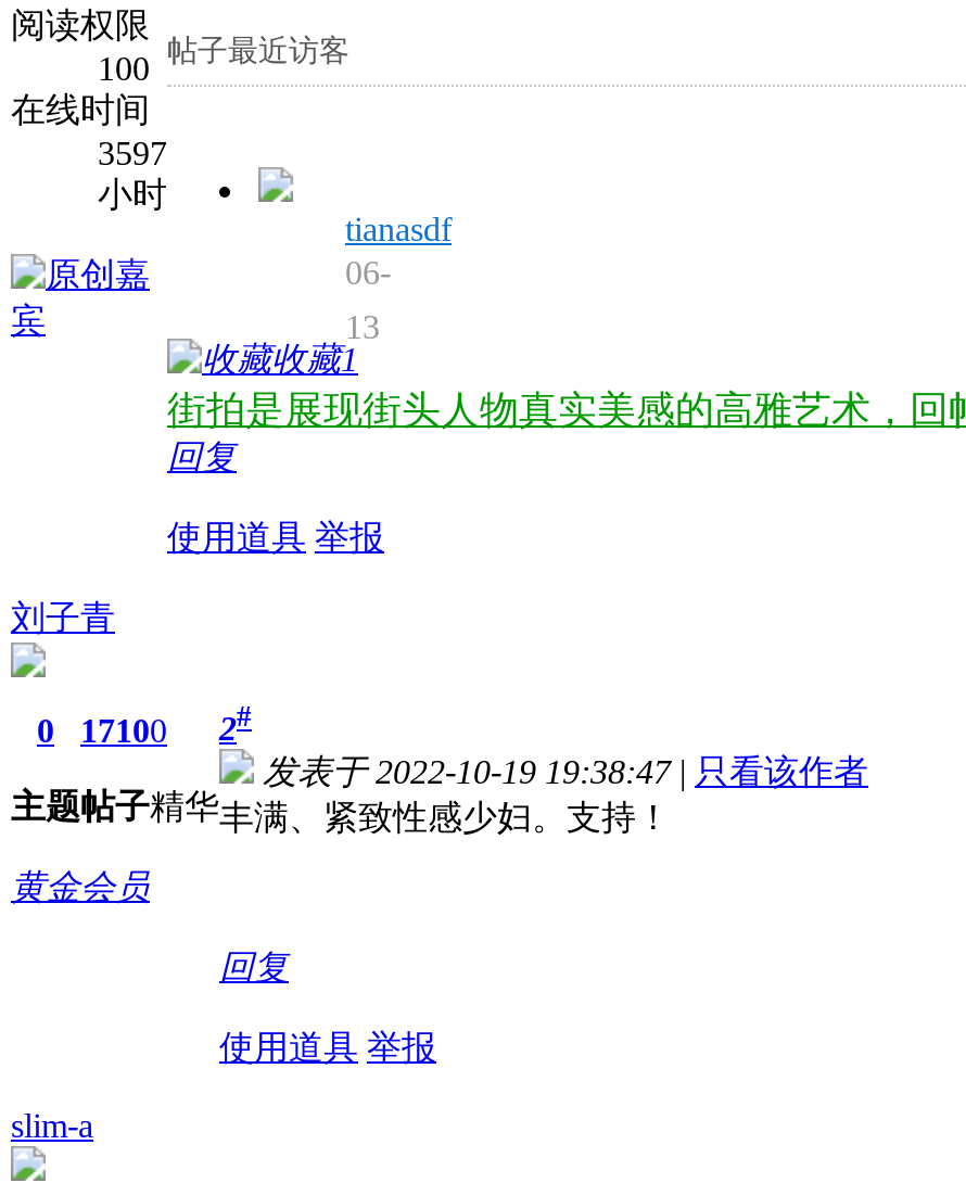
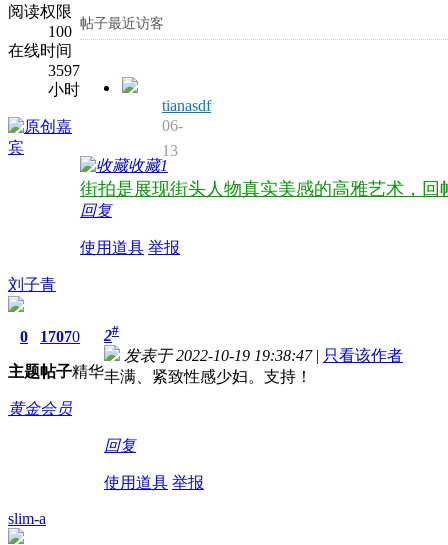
[37,701,252,748] 0 1710 0 2# -> [20,323,119,345] 0 1707 0 2#

